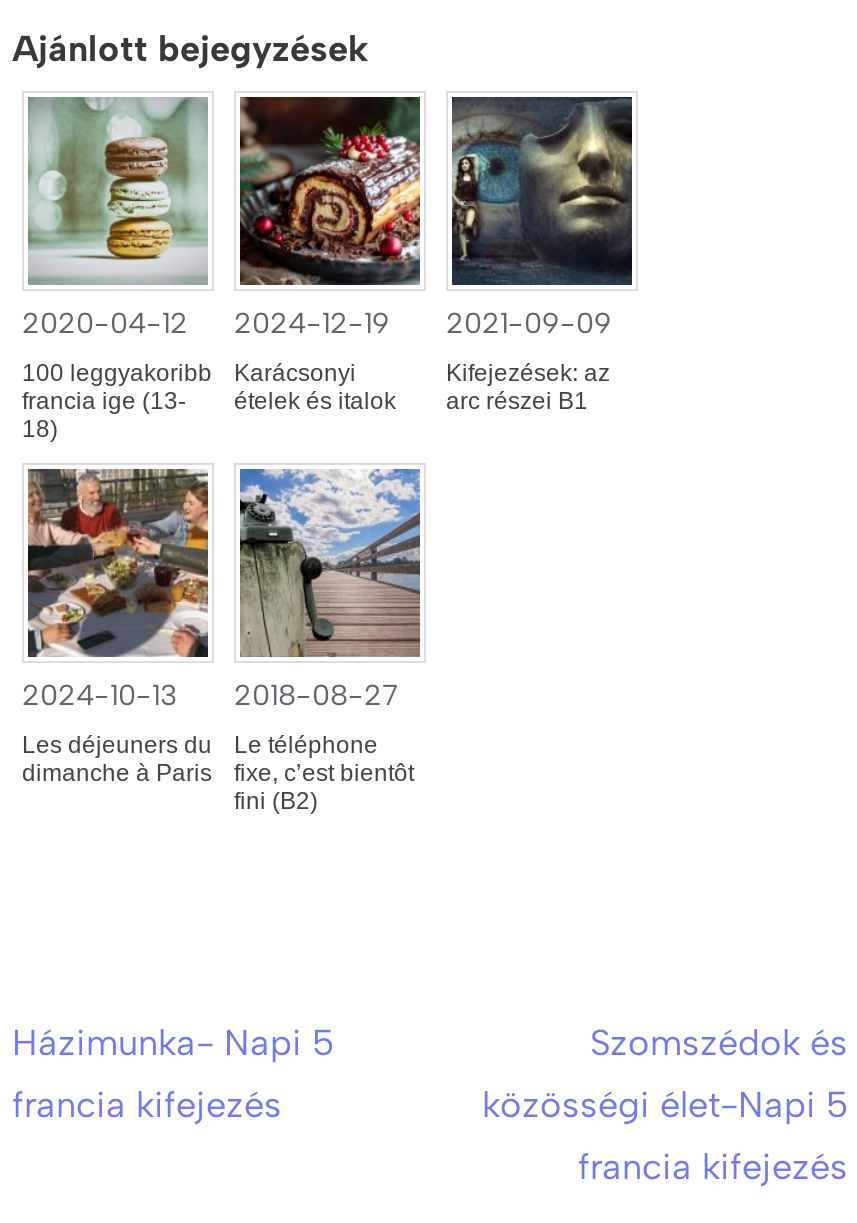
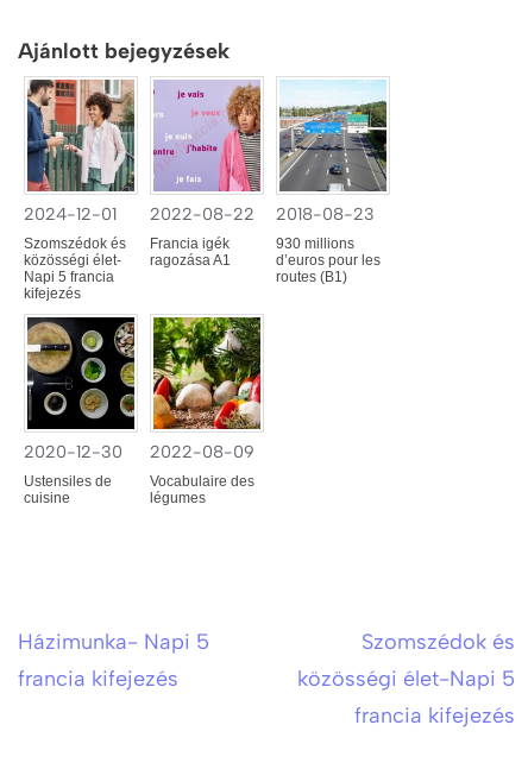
[22,97,208,342] [image] | 2020-04-12 -> [24,80,134,225] [image] | 2024-12-01
[234,95,422,342] [image] | 2024-12-19 -> [150,80,262,225] [image] | 2022-08-22
[446,95,634,342] [image] | 2021-09-09 -> [276,80,386,225] [image] | 2018-08-23
[22,360,212,444] 100 leggyakoribb | francia ige (13- | 18) -> [24,236,126,302] Szomszédok és | közösségi élet- | Napi 5 francia | kifejezés
[234,360,396,416] Karácsonyi | ételek és italok -> [150,236,231,269] Francia igék | ragozása A1
[446,360,610,416] Kifejezések: az | arc részei B1 -> [276,236,381,286] 930 millions | d’euros pour les | routes (B1)
[22,467,210,714] [image] | 2024-10-13 -> [24,301,136,463] [image] | 2020-12-30
[234,467,422,714] [image] | 2018-08-27 -> [150,301,262,463] [image] | 2022-08-09
[22,732,212,788] Les déjeuners du | dimanche à Paris -> [24,473,112,507] Ustensiles de | cuisine
[234,732,414,816] Le téléphone | fixe, c’est bientôt | fini (B2) -> [150,473,254,507] Vocabulaire des | légumes

